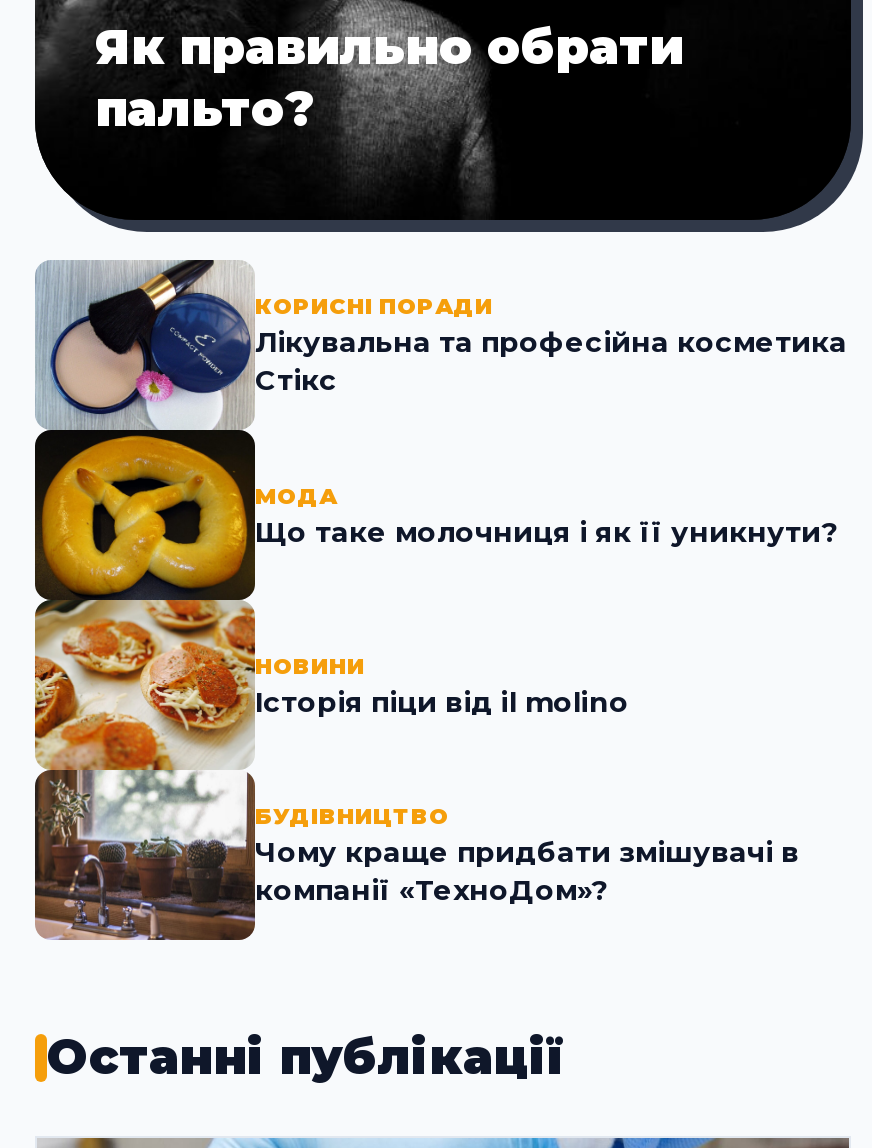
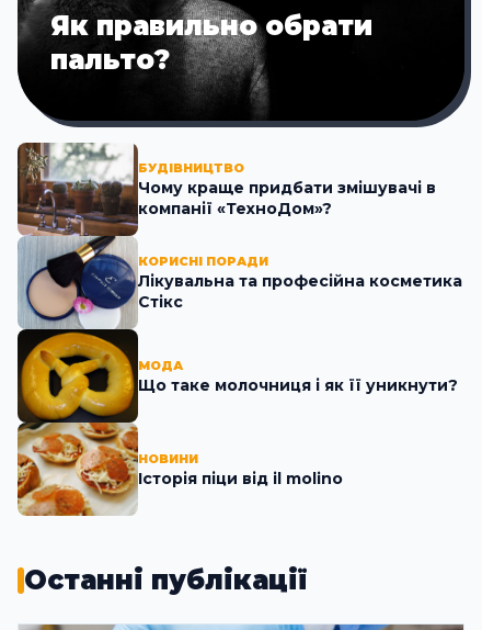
moved [255,292,847,719] -> [138,254,462,488]: КОРИСНІ ПОРАДИ | Лікувальна та професійна косметика | Стікc | МОДА | Що таке молочниця і як її уникнути? | НОВИНИ | Історія піци від il molino
moved [33,768,799,942] -> [18,143,436,237]: [image] | БУДІВНИЦТВО | Чому краще придбати змішувачі в | компанії «ТехноДом»?

